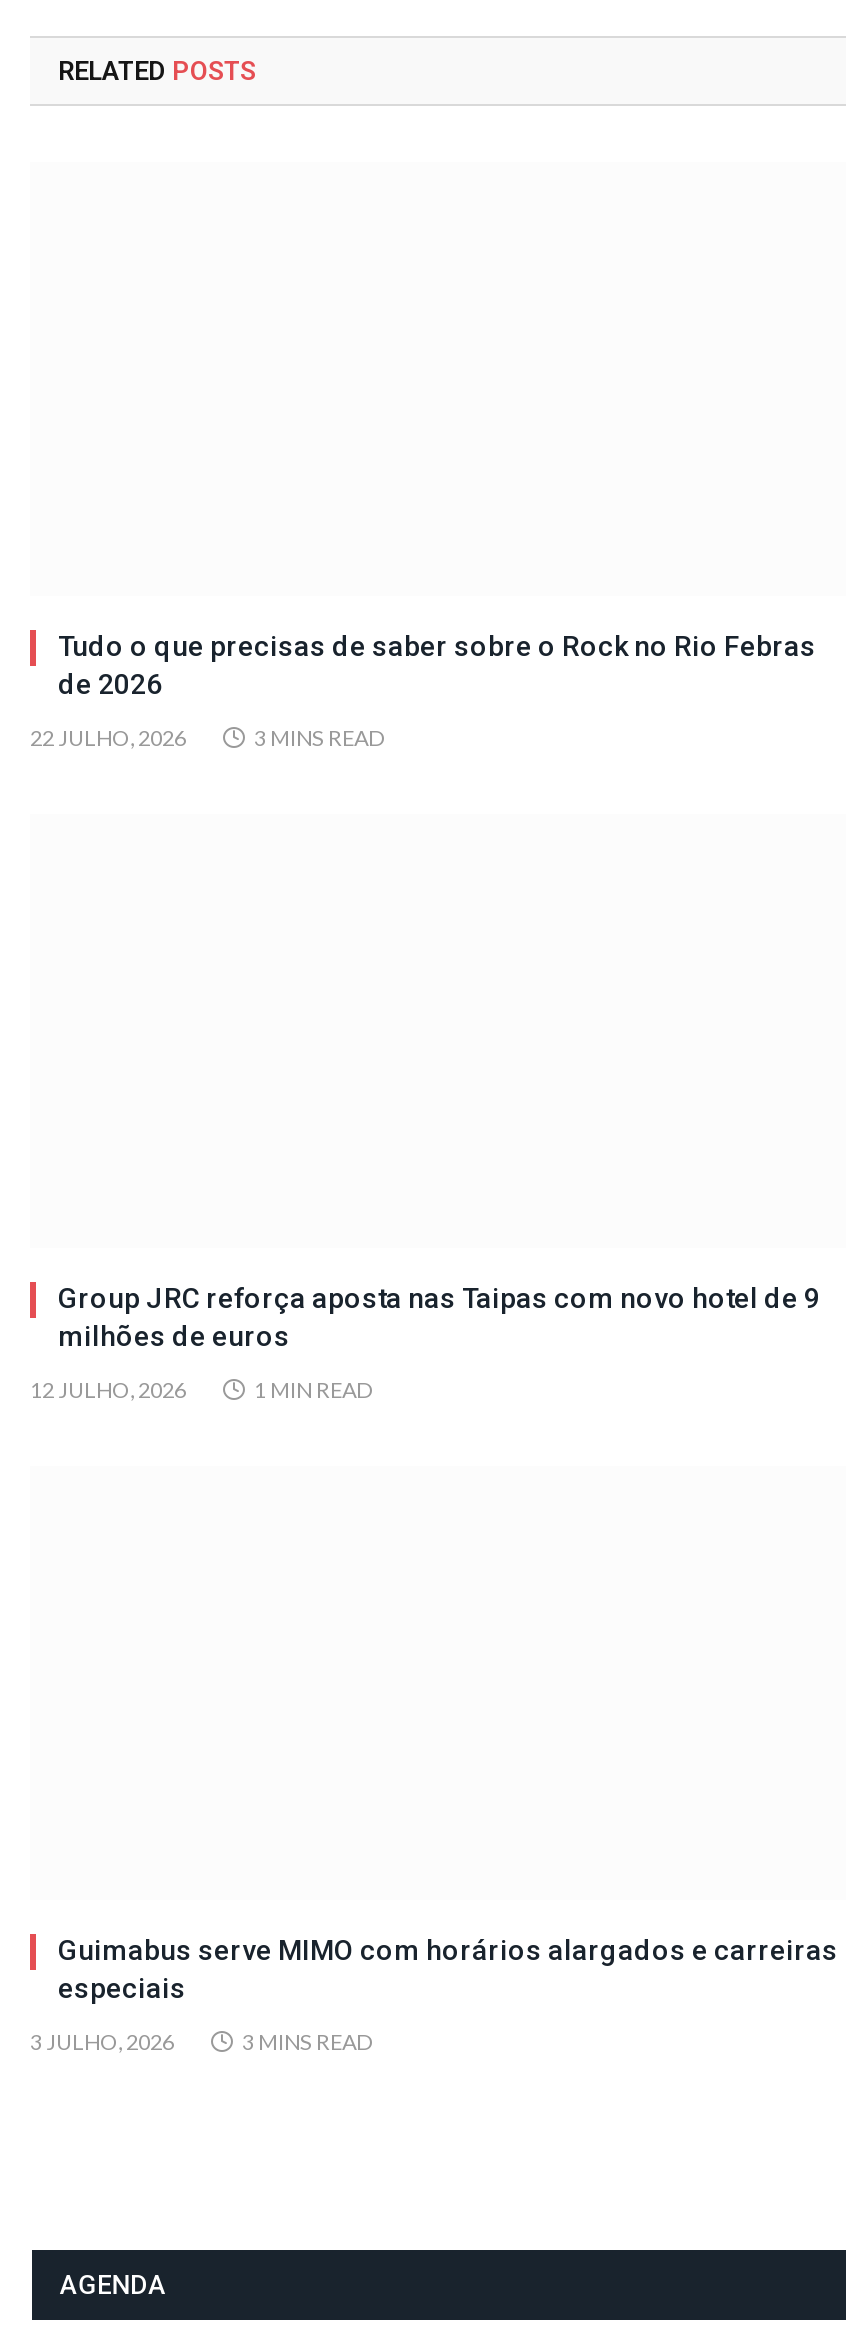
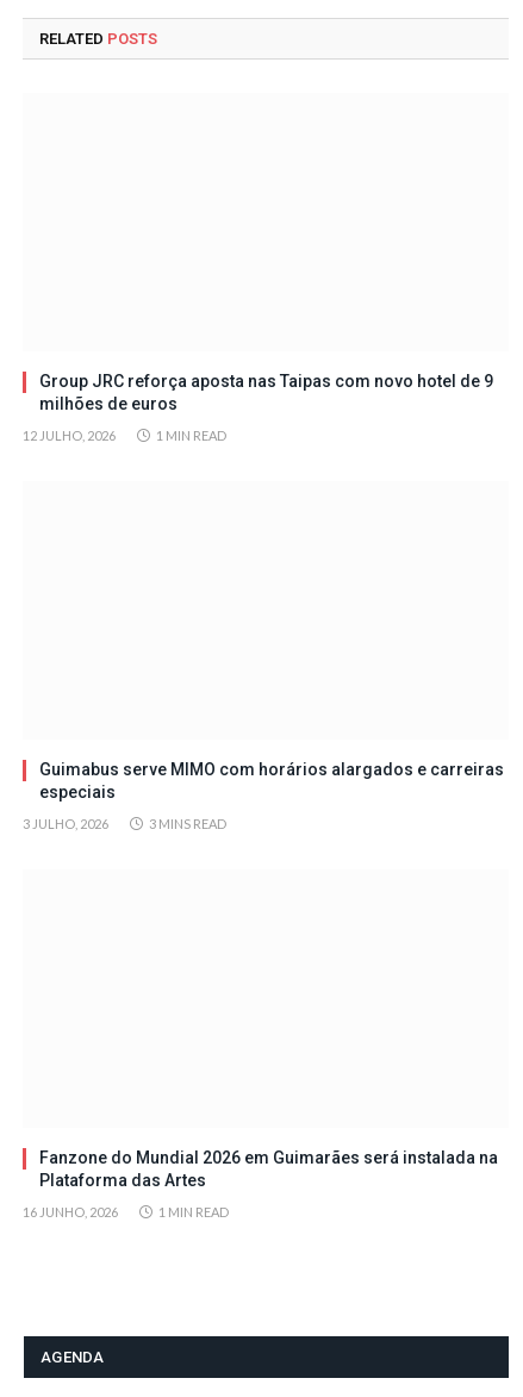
[30,630,816,750] Tudo o que precisas de saber sobre o Rock no Rio Febras | de 2026 | 22 JULHO, 2026 | 3 MINS READ -> none
moved [30,1282,838,2054] -> [23,372,504,831]: Group JRC reforça aposta nas Taipas com novo hotel de 9 | milhões de euros | 12 JULHO, 2026 | 1 MIN READ | Guimabus serve MIMO com horários alargados e carreiras | especiais | 3 JULHO, 2026 | 3 MINS READ
none -> [23,1148,498,1220] Fanzone do Mundial 2026 em Guimarães será instalada na | Plataforma das Artes | 16 JUNHO, 2026 | 1 MIN READ

